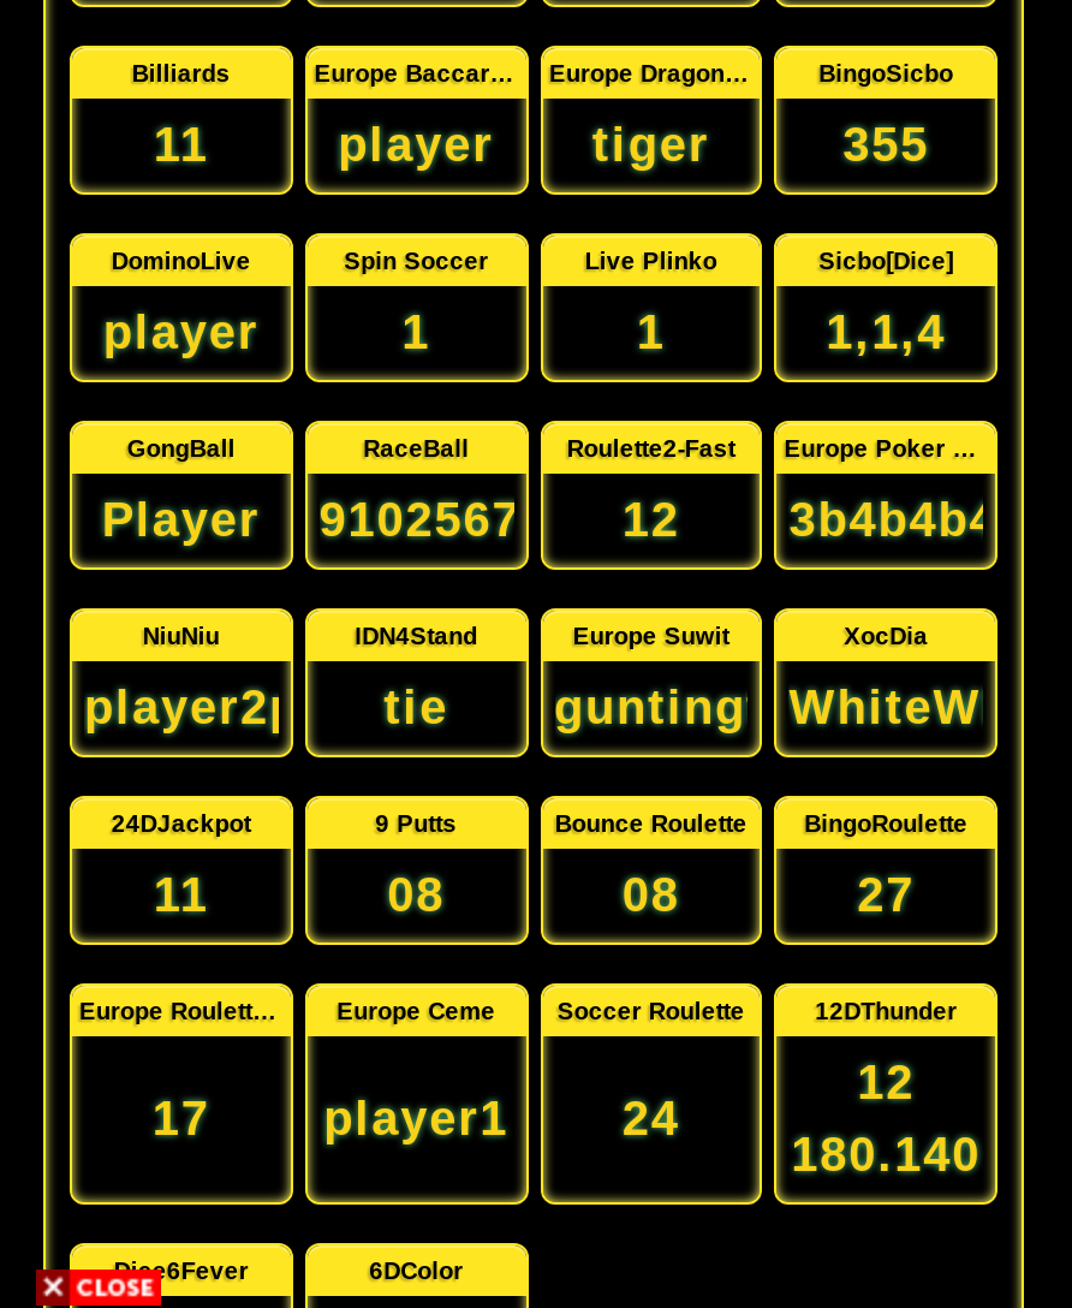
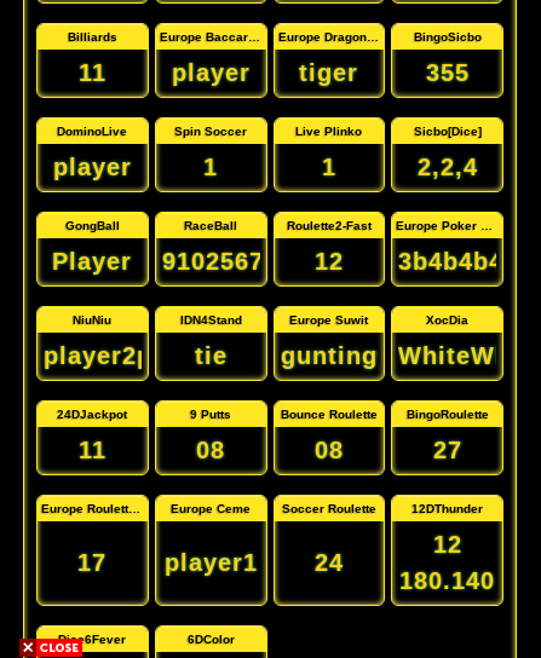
[826,305,946,358] 1,1,4 -> [417,153,478,180] 2,2,4

